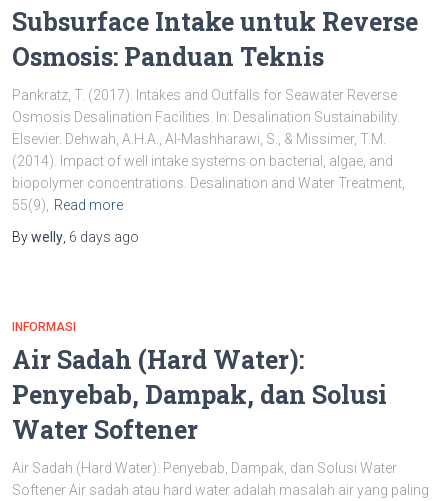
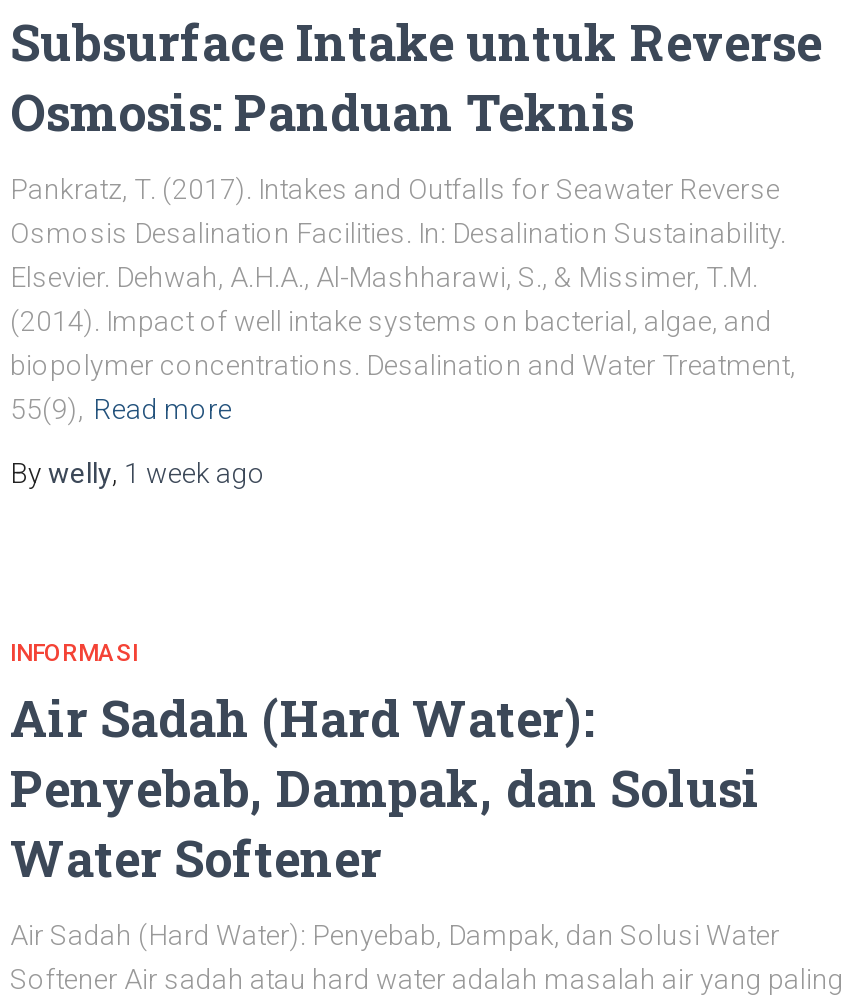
[12,229,139,245] By welly, 6 days ago -> [10,457,266,489] By welly, 1 week ago

